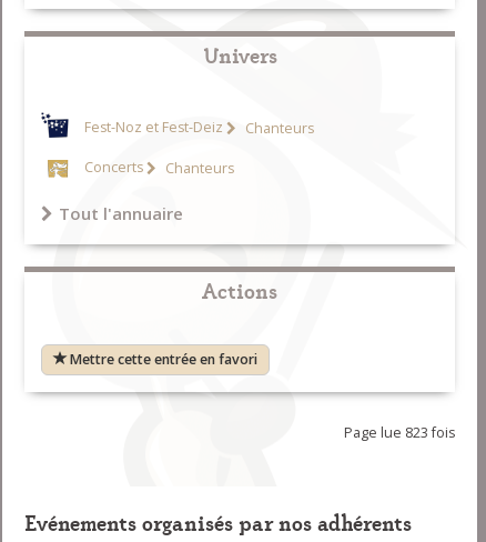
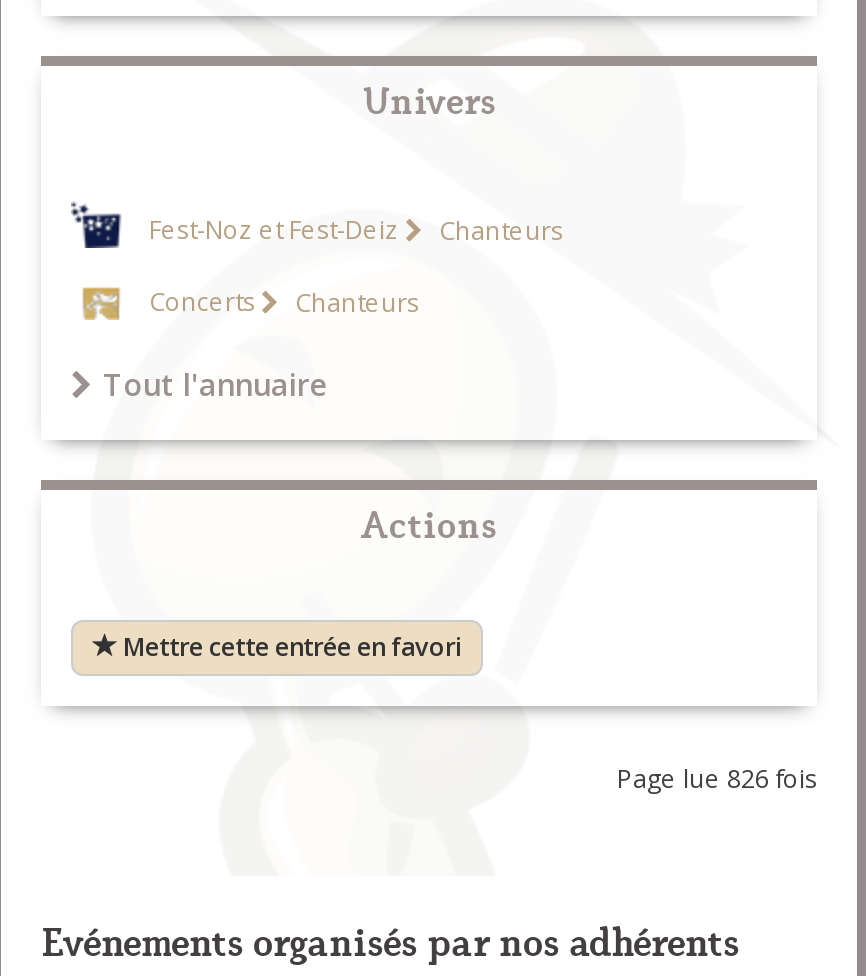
[344,424,455,442] Page lue 823 fois -> [617,763,817,797] Page lue 826 fois

